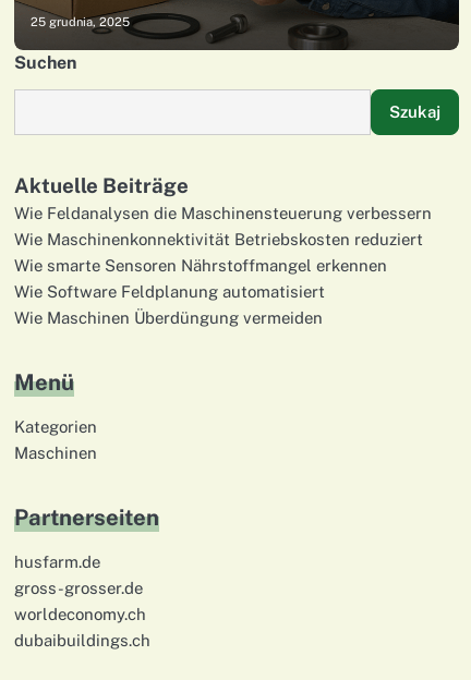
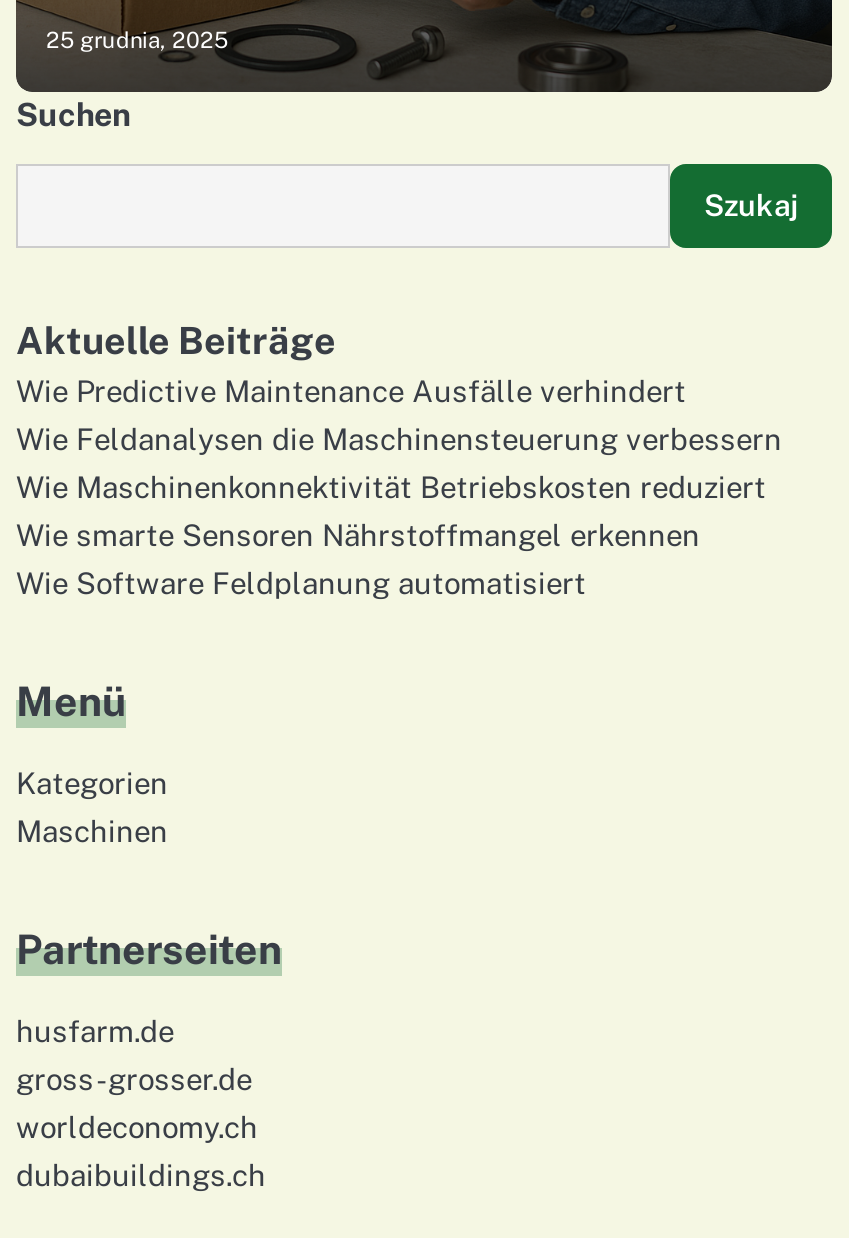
none -> [16,374,686,408] Wie Predictive Maintenance Ausfälle verhindert
moved [14,204,432,301] -> [16,422,782,600]: Wie Feldanalysen die Maschinensteuerung verbessern | Wie Maschinenkonnektivität Betriebskosten reduziert | Wie smarte Sensoren Nährstoffmangel erkennen | Wie Software Feldplanung automatisiert
[14,308,323,327] Wie Maschinen Überdüngung vermeiden -> none

